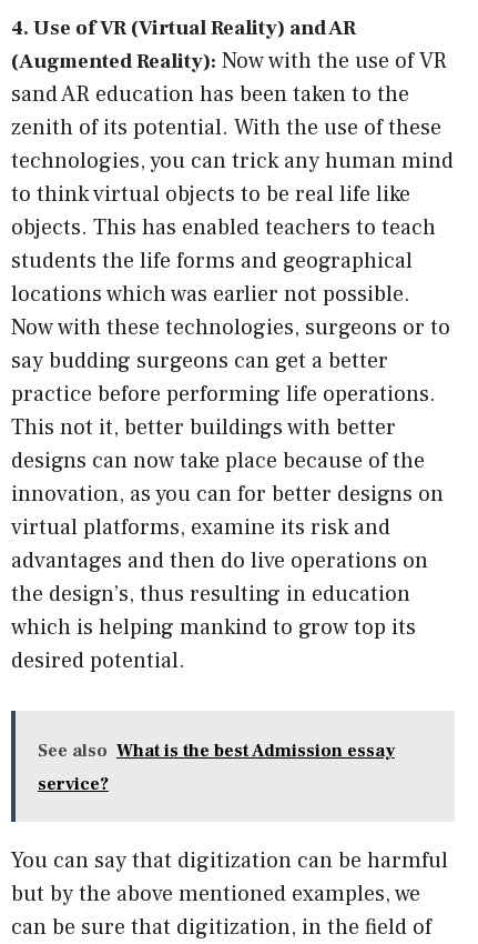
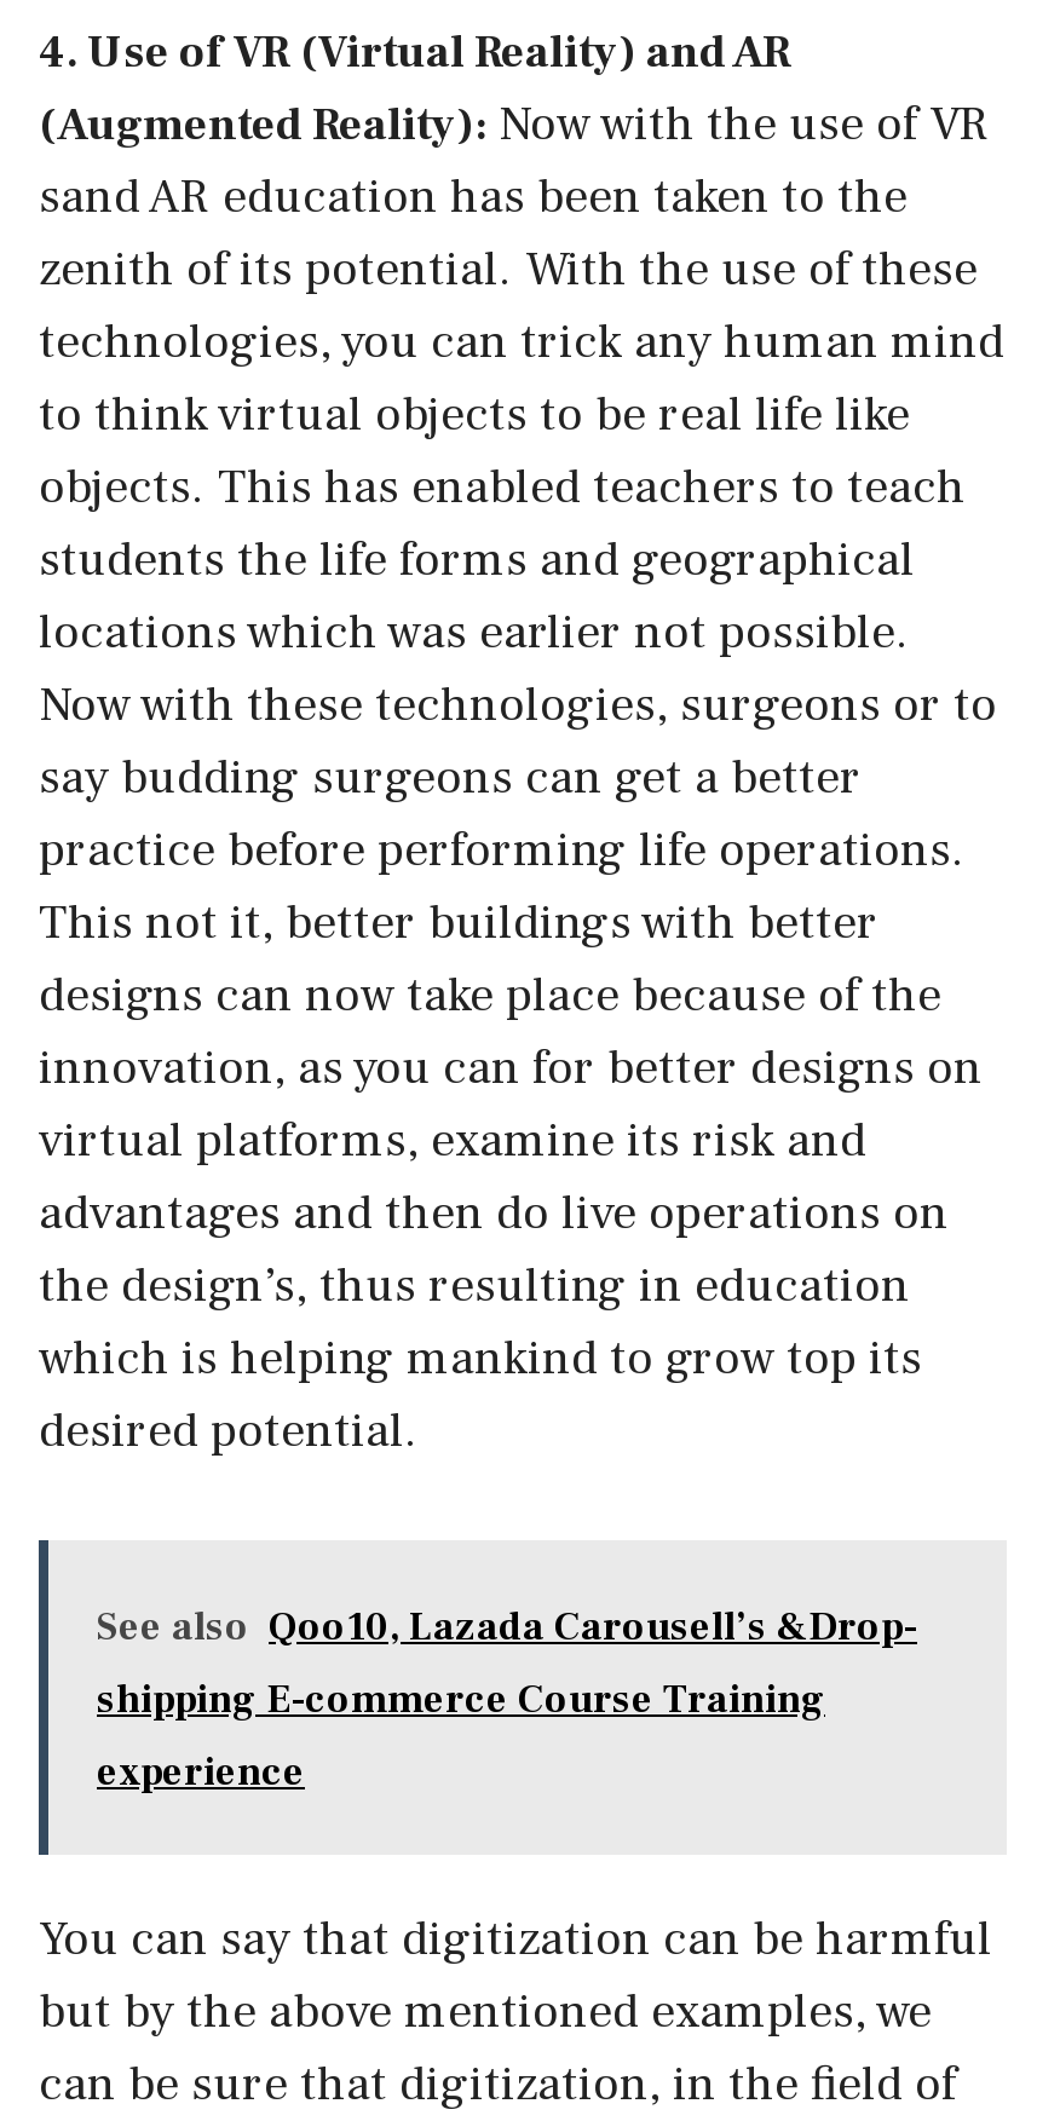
[38,739,395,795] See also What is the best Admission essay | service? -> [97,1602,917,1796] See also Qoo10, Lazada Carousell’s &Drop- | shipping E-commerce Course Training | experience

